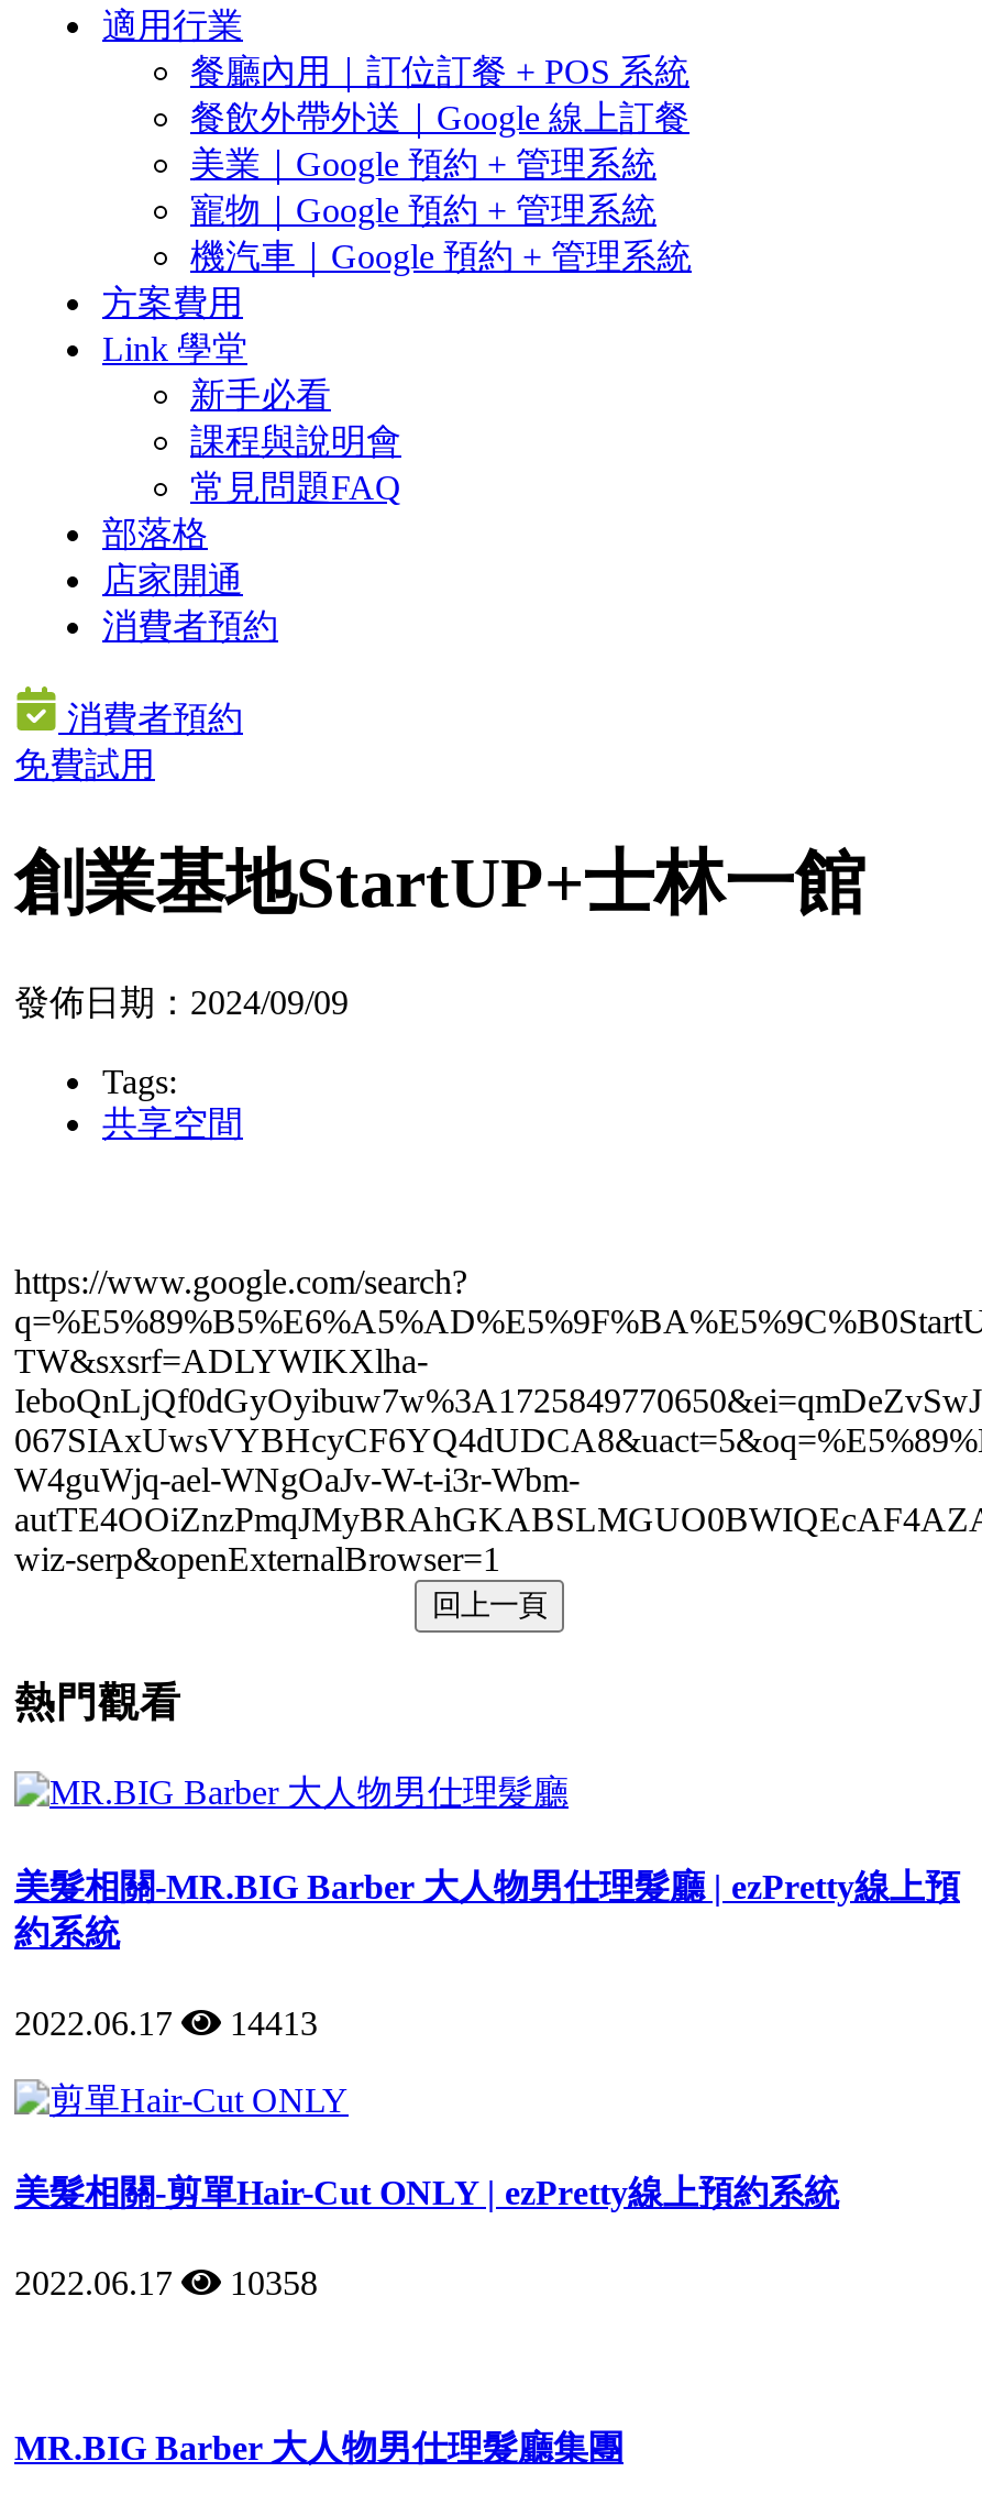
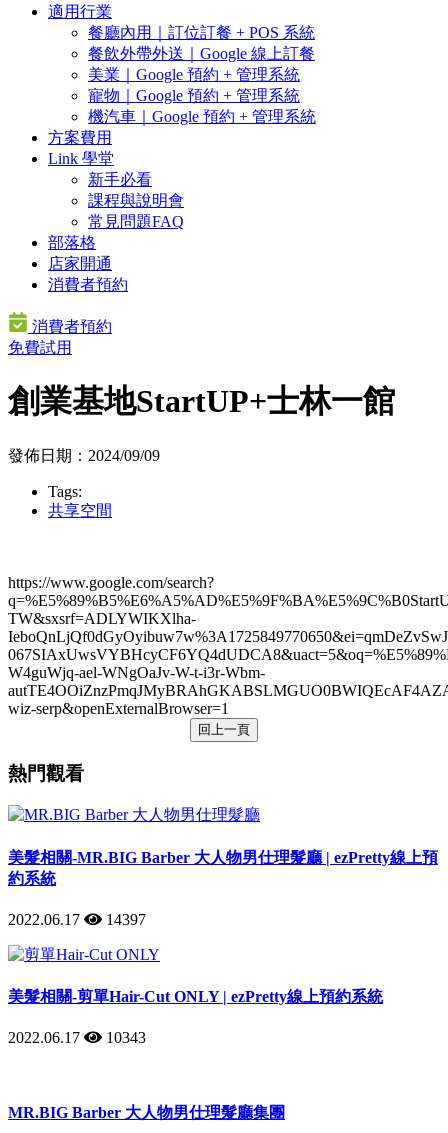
[14,2004,318,2041] 2022.06.17 14413 -> [8,911,146,928] 2022.06.17 14397
[14,2265,318,2302] 2022.06.17 10358 -> [8,1029,146,1046] 2022.06.17 10343

